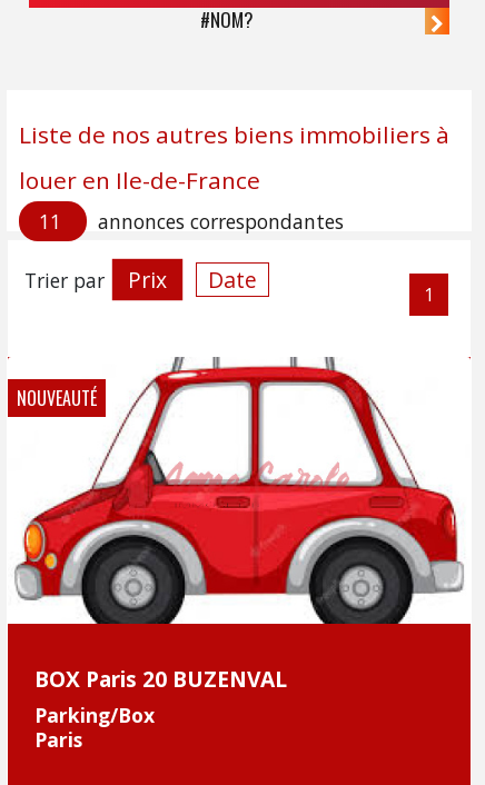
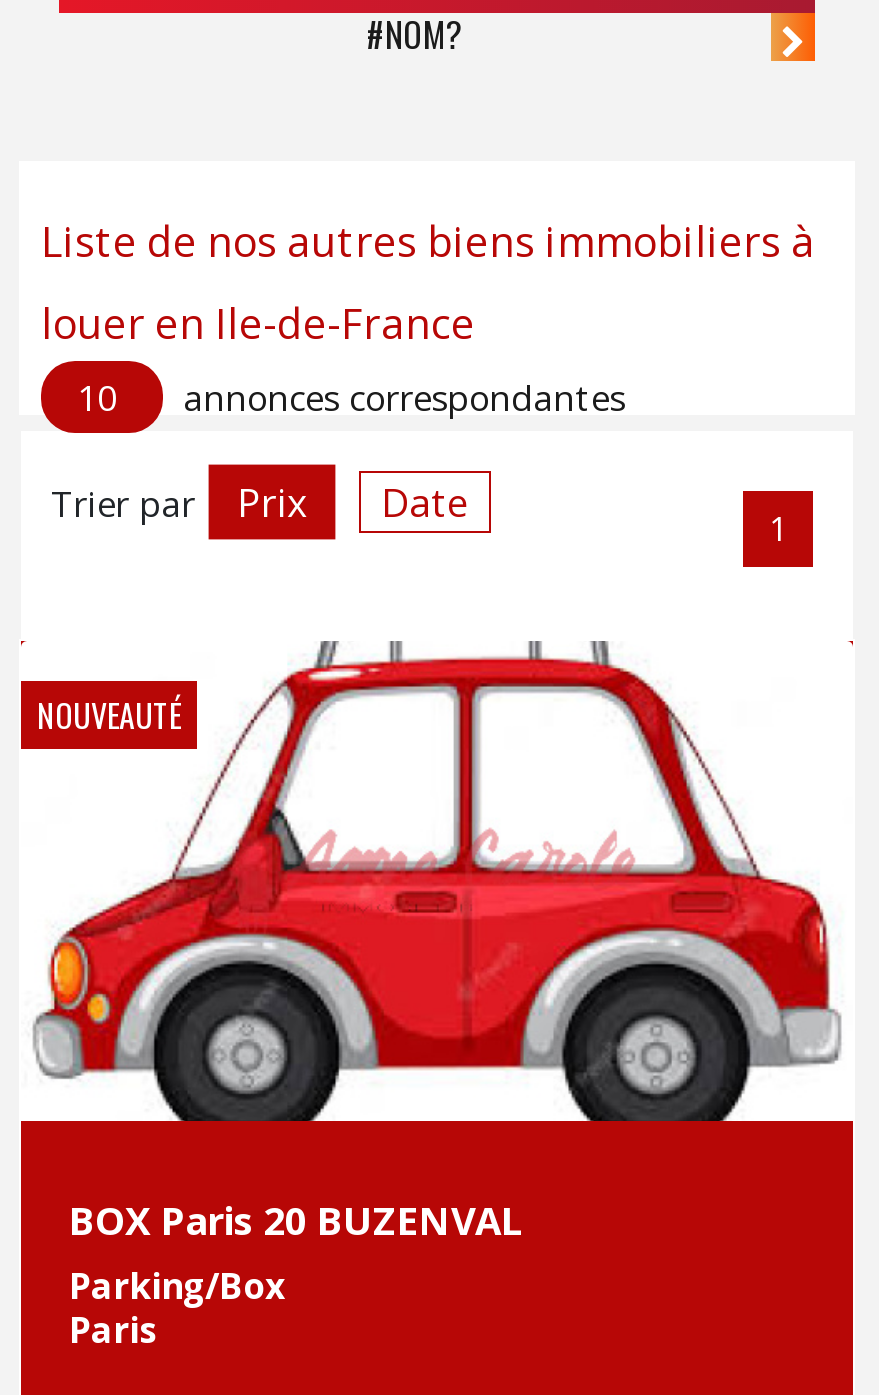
[39,208,344,235] 11 annonces correspondantes -> [77,373,625,421] 10 annonces correspondantes

